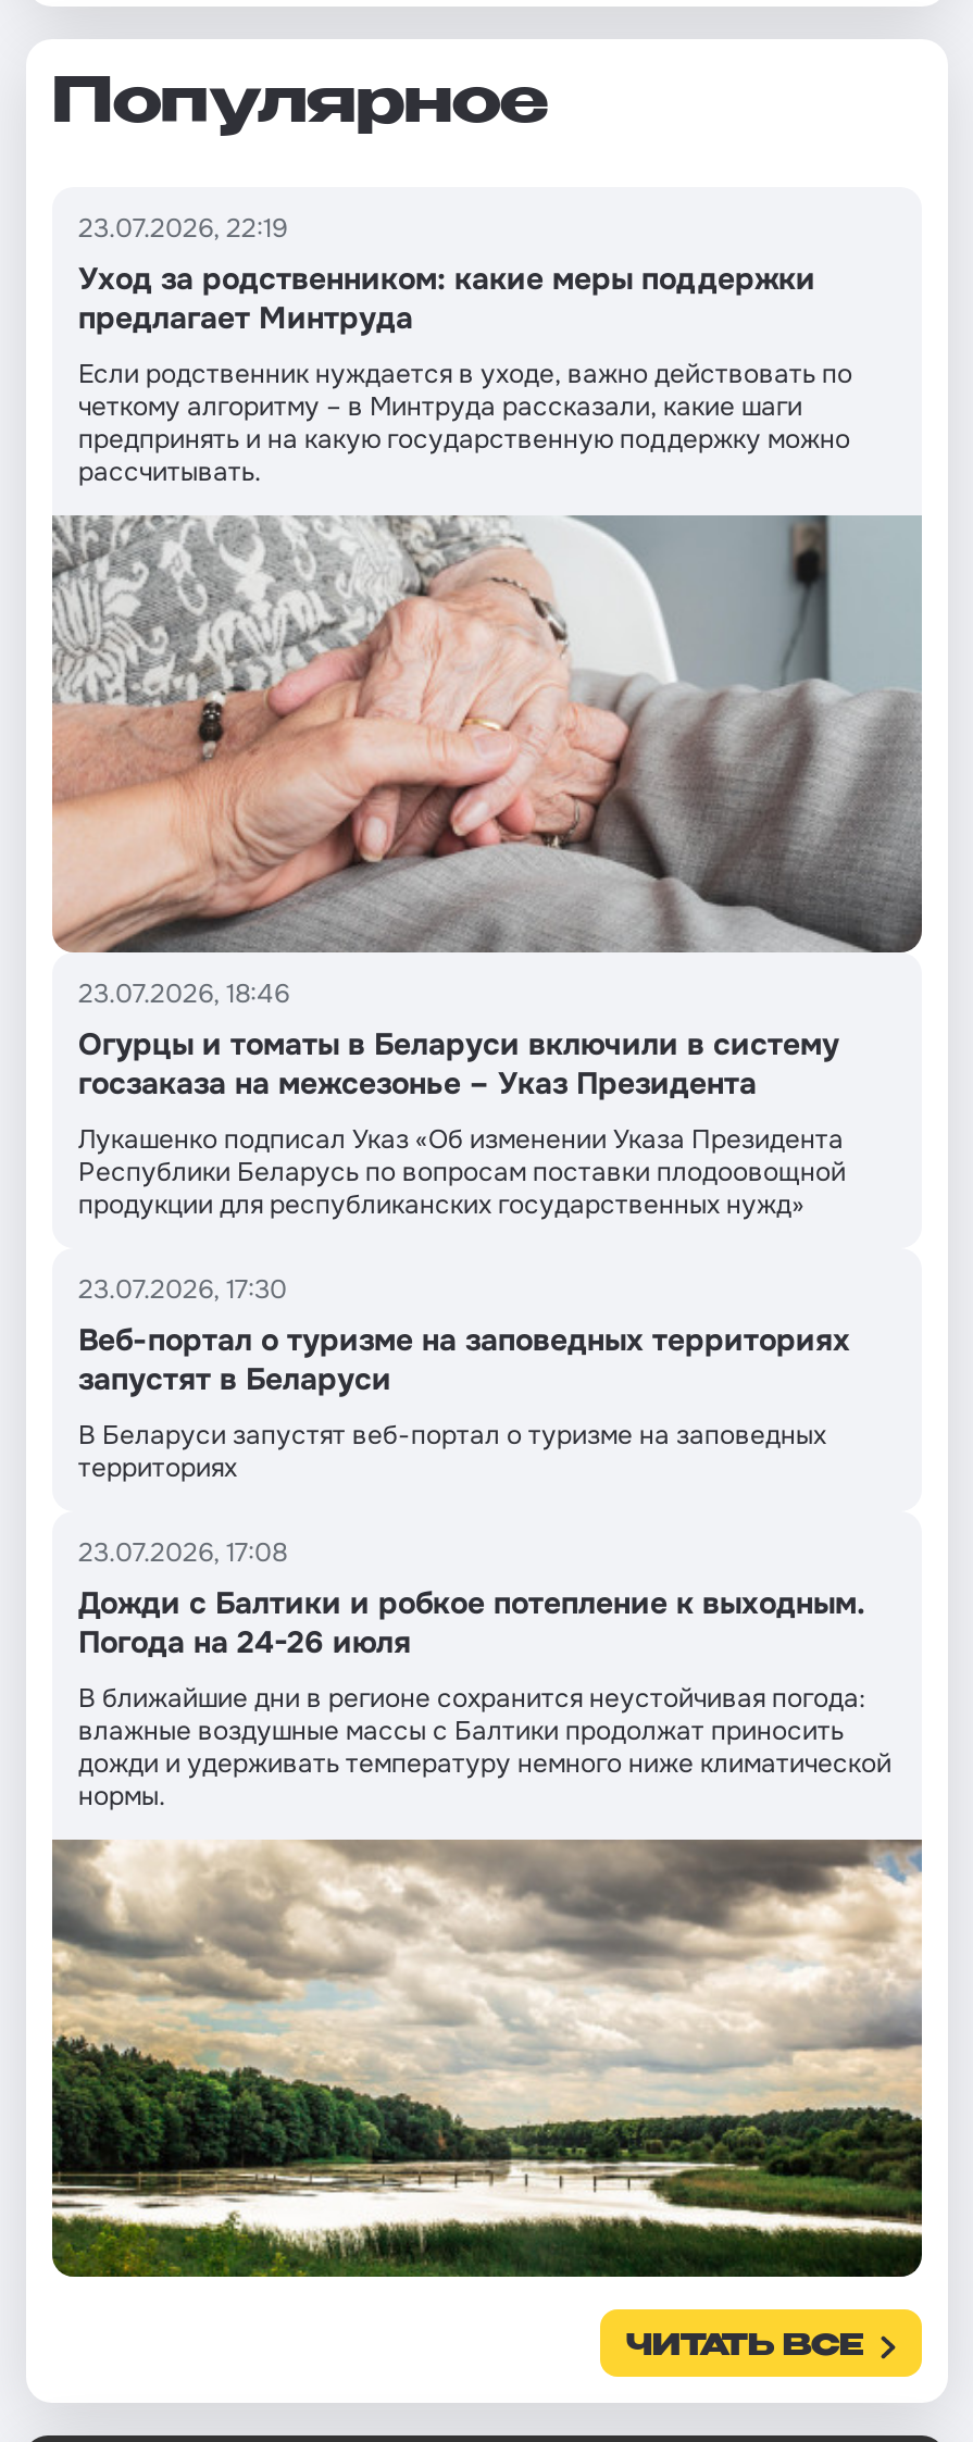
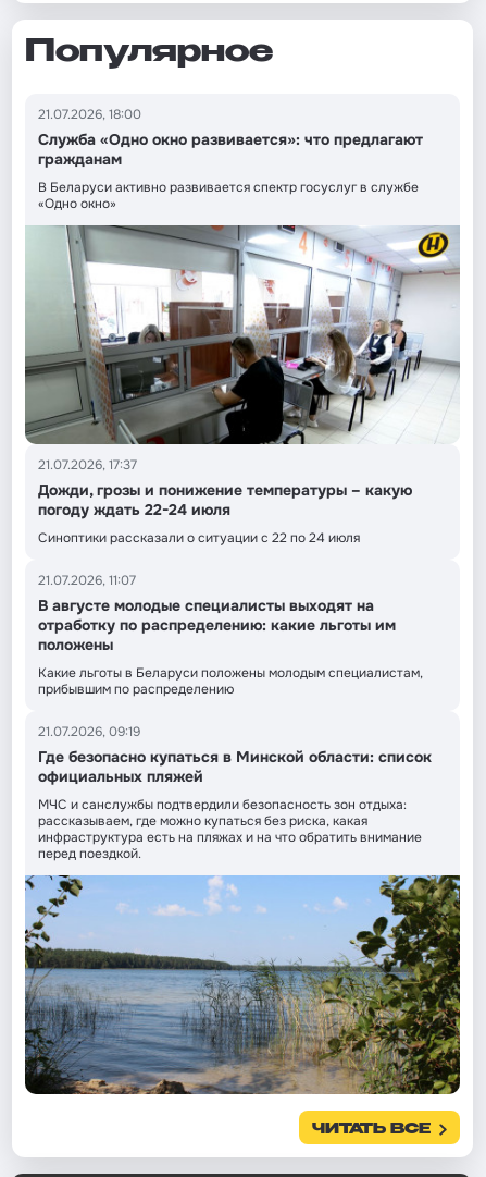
[78,211,815,337] 23.07.2026, 22:19 | Уход за родственником: какие меры поддержки | предлагает Минтруда -> [38,106,423,169] 21.07.2026, 18:00 | Служба «Одно окно развивается»: что предлагают | гражданам
[78,357,852,489] Если родственник нуждается в уходе, важно действовать по | четкому алгоритму – в Минтруда рассказали, какие шаги | предпринять и на какую государственную поддержку можно | рассчитывать. -> [38,179,419,212] В Беларуси активно развивается спектр госуслуг в службе | «Одно окно»
[52,513,924,1102] [image] | 23.07.2026, 18:46 | Огурцы и томаты в Беларуси включили в систему | госзаказа на межсезонье – Указ Президента -> [24,225,459,519] [image] | 21.07.2026, 17:37 | Дожди, грозы и понижение температуры – какую | погоду ждать 22-24 июля
[78,1122,846,1222] Лукашенко подписал Указ «Об изменении Указа Президента | Республики Беларусь по вопросам поставки плодоовощной | продукции для республиканских государственных нужд» -> [38,529,360,547] Синоптики рассказали о ситуации с 22 по 24 июля
[78,1272,850,1398] 23.07.2026, 17:30 | Веб-портал о туризме на заповедных территориях | запустят в Беларуси -> [38,572,396,654] 21.07.2026, 11:07 | В августе молодые специалисты выходят на | отработку по распределению: какие льготы им | положены
[78,1418,826,1485] В Беларуси запустят веб-портал о туризме на заповедных | территориях -> [38,664,423,698] Какие льготы в Беларуси положены молодым специалистам, | прибывшим по распределению
[78,1535,863,1661] 23.07.2026, 17:08 | Дожди с Балтики и робкое потепление к выходным. | Погода на 24-26 июля -> [38,723,432,786] 21.07.2026, 09:19 | Где безопасно купаться в Минской области: список | официальных пляжей
[78,1681,891,1814] В ближайшие дни в регионе сохранится неустойчивая погода: | влажные воздушные массы с Балтики продолжат приносить | дожди и удерживать температуру немного ниже климатической | нормы. -> [38,796,422,862] МЧС и санслужбы подтвердили безопасность зон отдыха: | рассказываем, где можно купаться без риска, какая | инфраструктура есть на пляжах и на что обратить внимание | перед поездкой.
[50,1837,924,2279] [image] -> [25,900,461,1095] [image]

